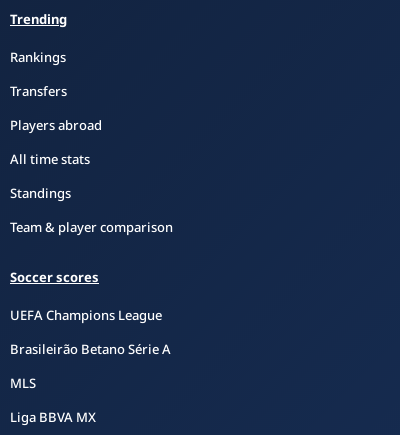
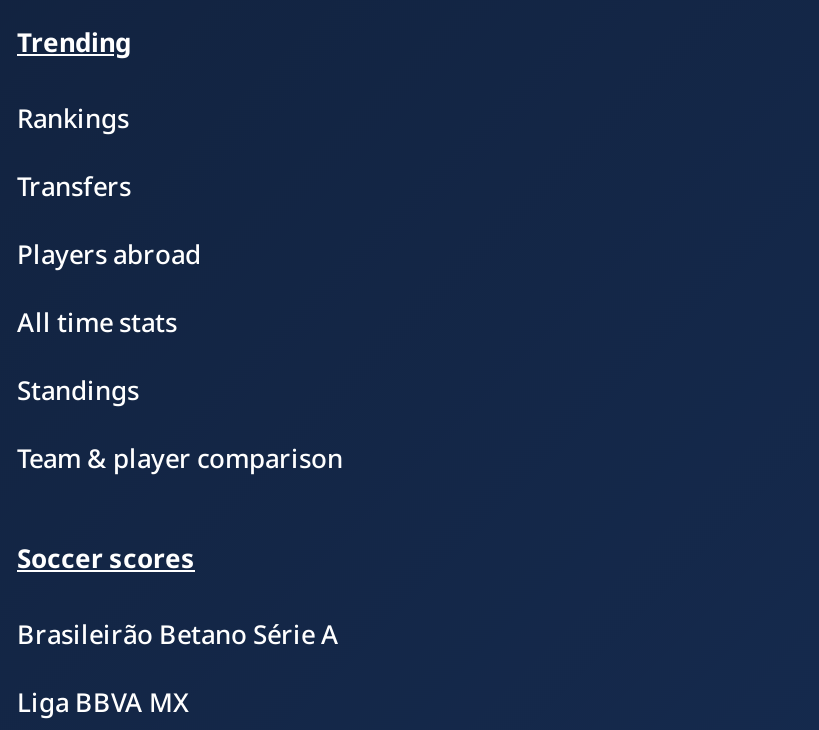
[10,306,162,324] UEFA Champions League -> none
[10,374,36,392] MLS -> none

